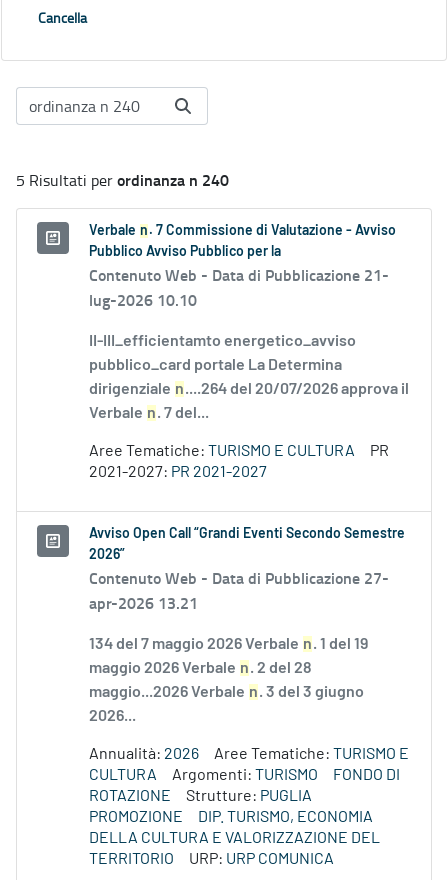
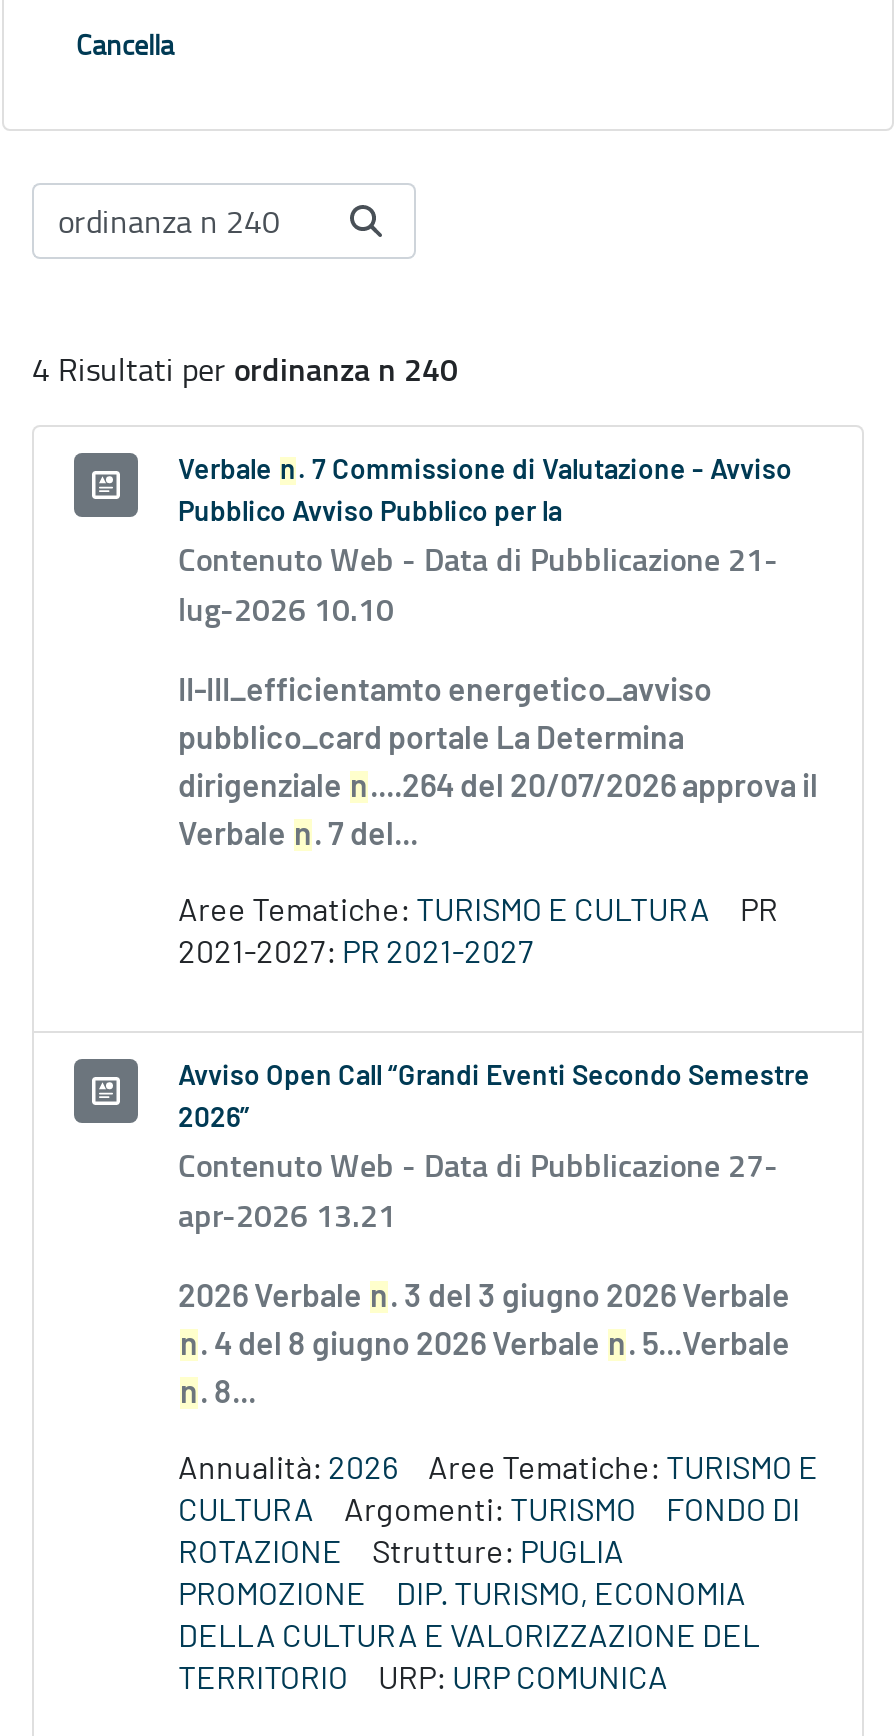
[16,168,229,191] 5 Risultati per ordinanza n 240 -> [32,346,458,392] 4 Risultati per ordinanza n 240
[89,636,368,724] 134 del 7 maggio 2026 Verbale n. 1 del 19 | maggio 2026 Verbale n. 2 del 28 | maggio...2026 Verbale n. 3 del 3 giugno | 2026... -> [178,1282,790,1410] 2026 Verbale n. 3 del 3 giugno 2026 Verbale | n. 4 del 8 giugno 2026 Verbale n. 5...Verbale | n. 8...

